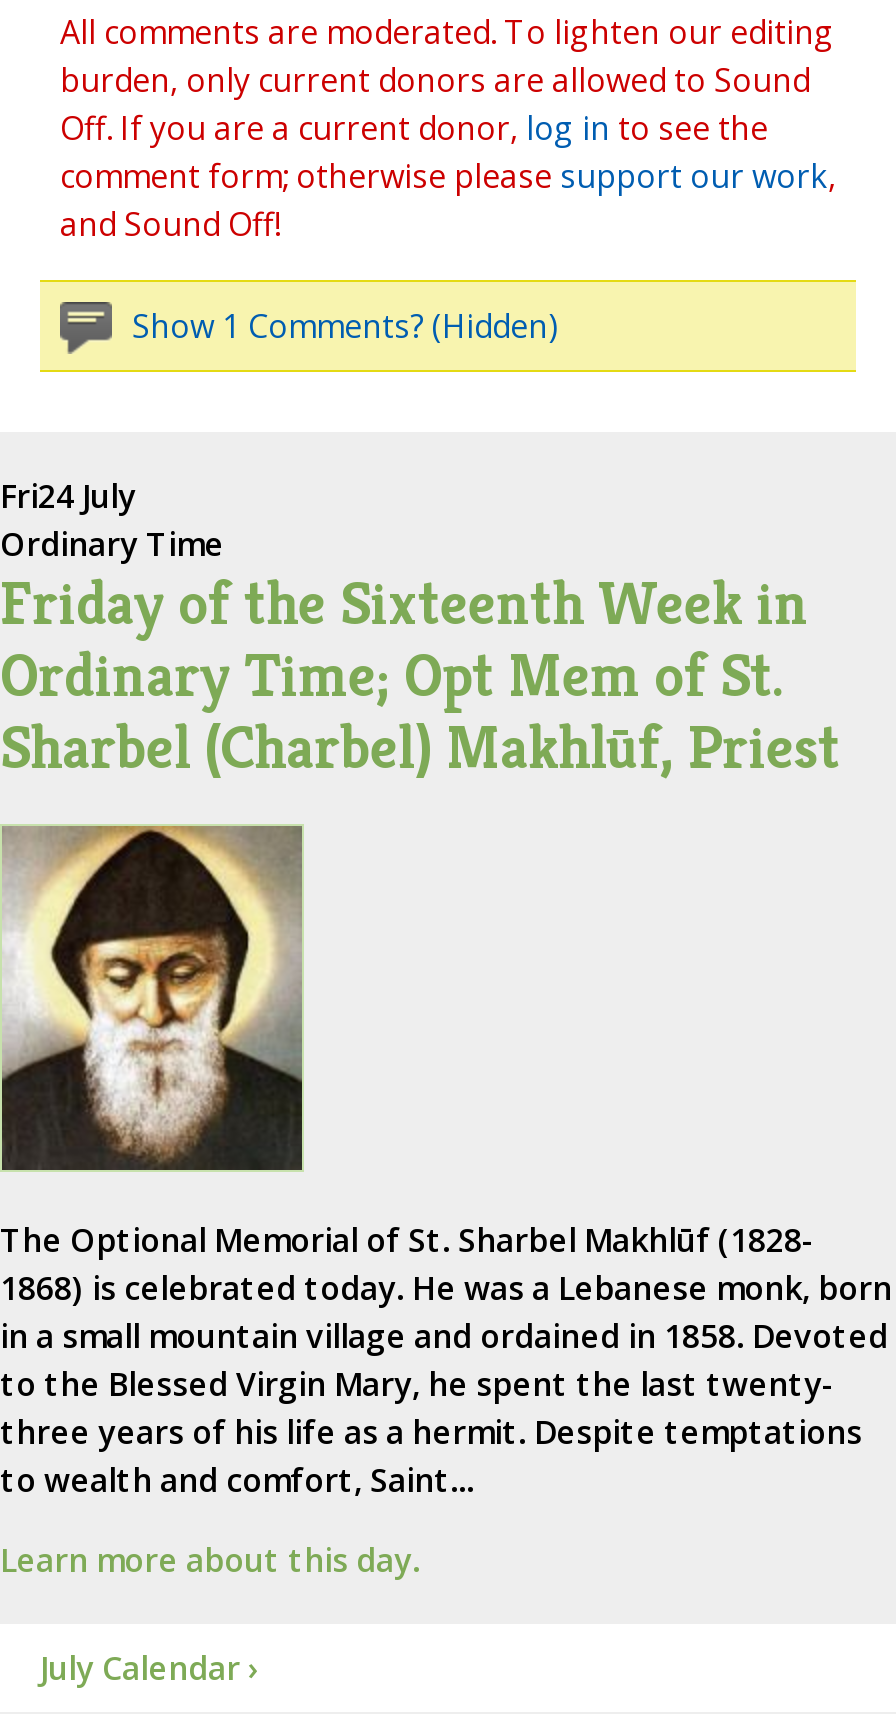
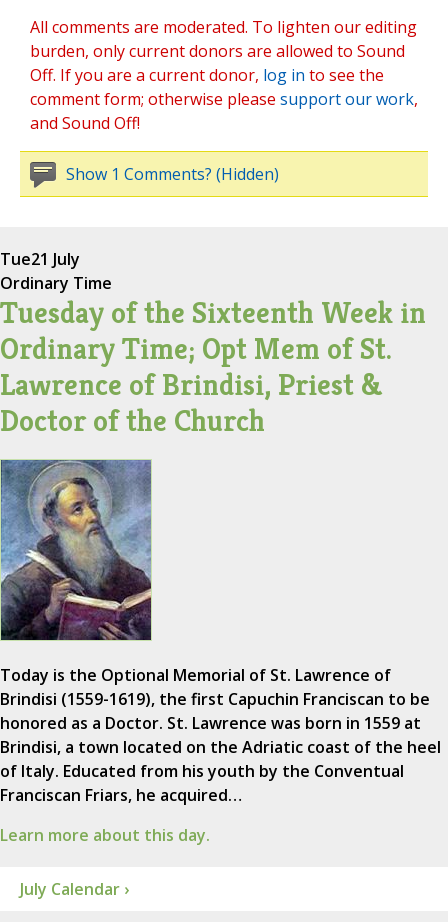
[0,474,136,518] Fri24 July -> [0,248,80,270] Tue21 July
[0,566,808,642] Friday of the Sixteenth Week in -> [0,294,426,332] Tuesday of the Sixteenth Week in
[0,710,840,786] Sharbel (Charbel) Makhlūf, Priest -> [0,366,382,440] Lawrence of Brindisi, Priest & | Doctor of the Church
[6,874,302,1170] [image] -> [3,459,151,613] [image]
[0,1218,892,1502] The Optional Memorial of St. Sharbel Makhlūf (1828- | 1868) is celebrated today. He was a Lebanese monk, born | in a small mountain village and ordained in 1858. Devoted | to the Blessed Virgin Mary, he spent the last twenty- | three years of his life as a hermit. Despite temptations | to wealth and comfort, Saint… -> [0,664,441,806] Today is the Optional Memorial of St. Lawrence of | Brindisi (1559-1619), the first Capuchin Franciscan to be | honored as a Doctor. St. Lawrence was born in 1559 at | Brindisi, a town located on the Adriatic coast of the heel | of Italy. Educated from his youth by the Conventual | Franciscan Friars, he acquired…

